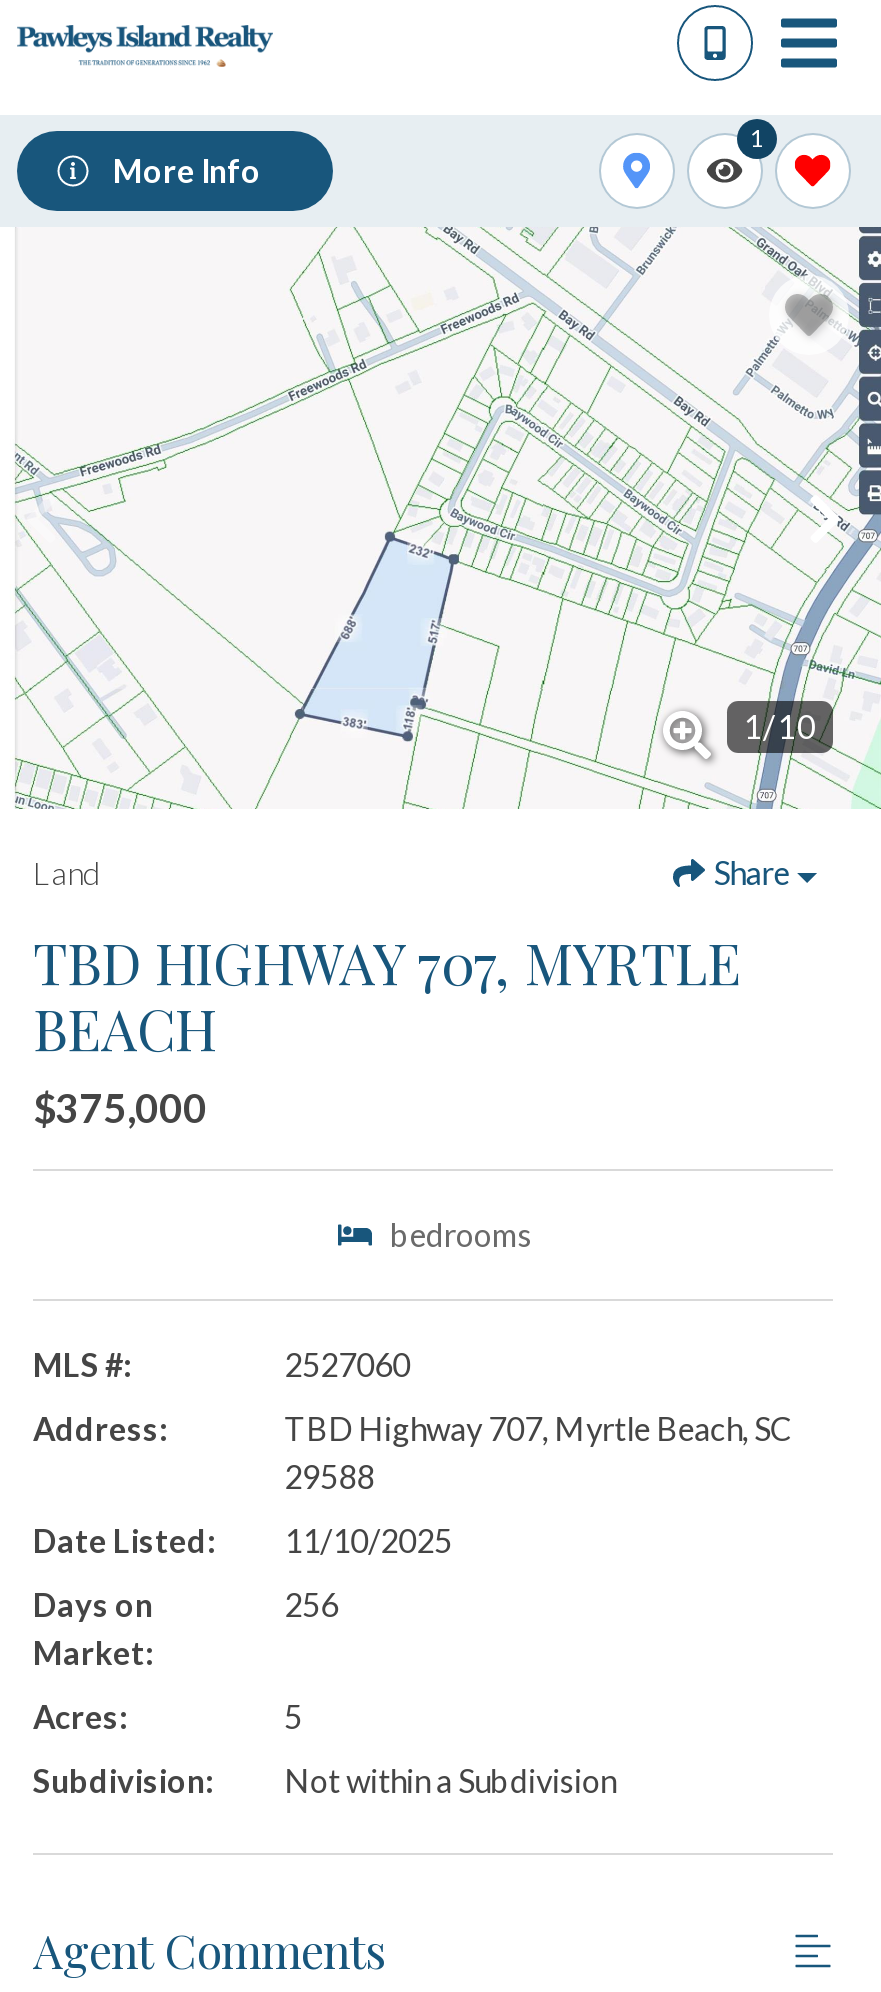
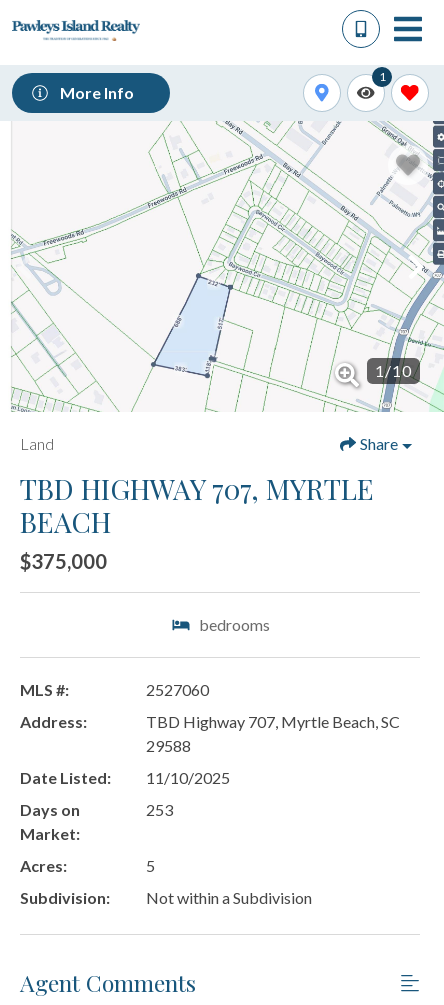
[284,1585,338,1623] 256 -> [146,800,173,819] 253

